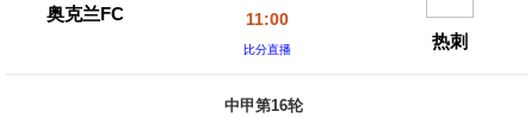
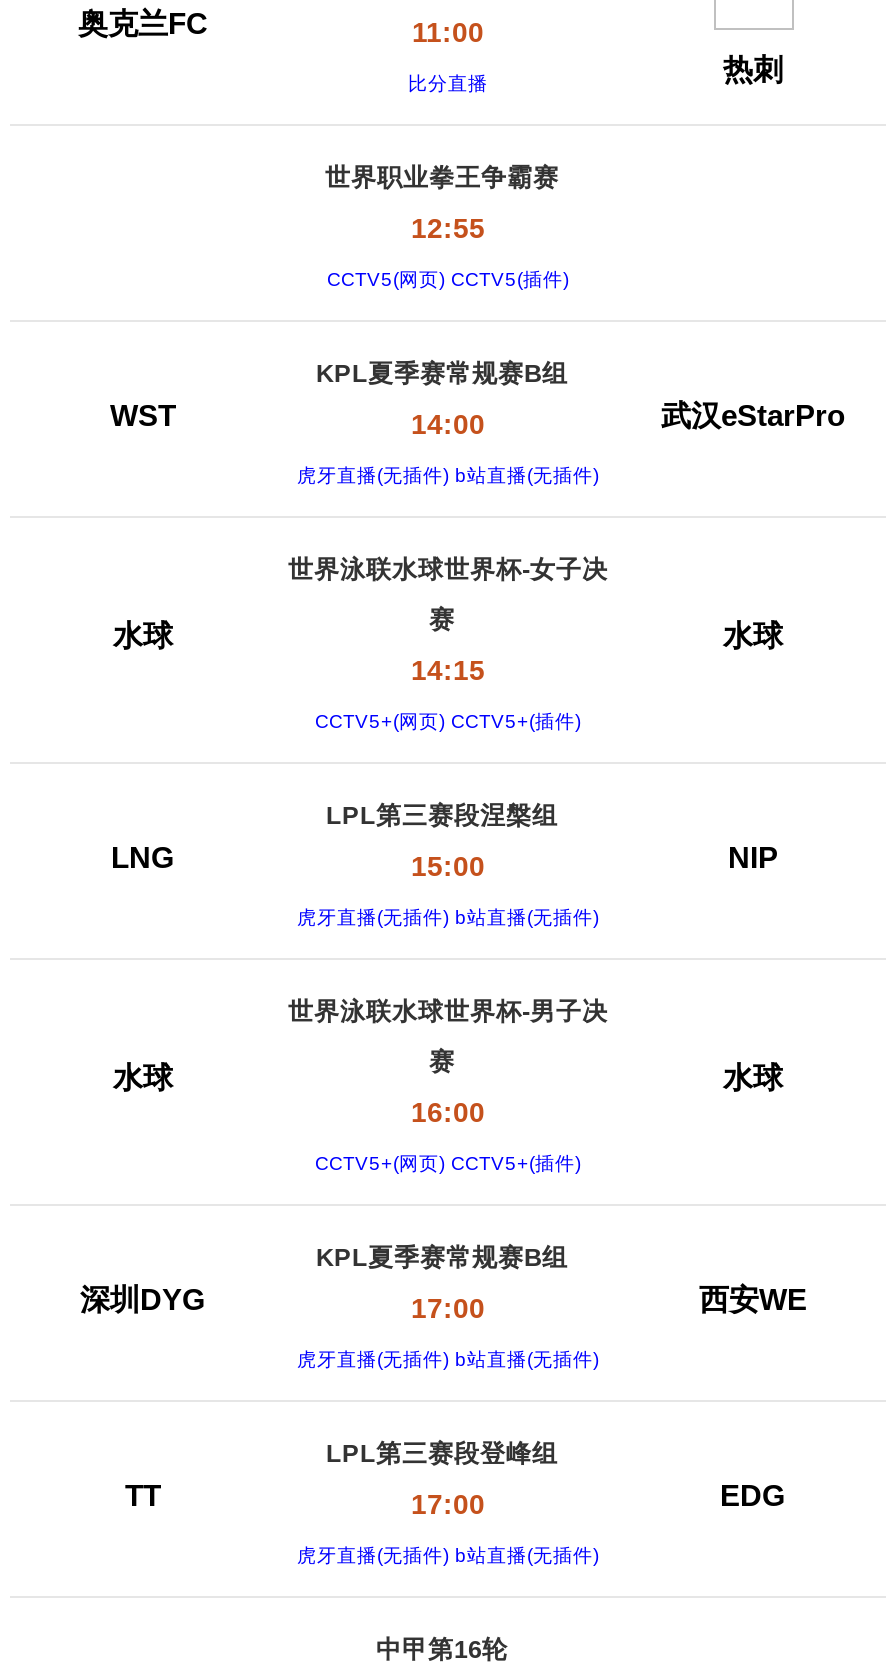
none -> [80,1282,206,1316] 深圳DYG
none -> [110,398,176,432] WST
none -> [111,840,175,874] LNG
none -> [113,618,173,652] 水球
none -> [113,1060,173,1094] 水球
none -> [125,1478,161,1512] TT
none -> [288,556,608,732] 世界泳联水球世界杯-女子决 | 赛 | 14:15 | CCTV5+(网页) CCTV5+(插件)
none -> [288,998,608,1174] 世界泳联水球世界杯-男子决 | 赛 | 16:00 | CCTV5+(网页) CCTV5+(插件)
none -> [297,360,599,486] KPL夏季赛常规赛B组 | 14:00 | 虎牙直播(无插件) b站直播(无插件)
none -> [297,802,599,928] LPL第三赛段涅槃组 | 15:00 | 虎牙直播(无插件) b站直播(无插件)
none -> [297,1244,599,1370] KPL夏季赛常规赛B组 | 17:00 | 虎牙直播(无插件) b站直播(无插件)
none -> [297,1440,599,1566] LPL第三赛段登峰组 | 17:00 | 虎牙直播(无插件) b站直播(无插件)
none -> [325,164,569,290] 世界职业拳王争霸赛 | 12:55 | CCTV5(网页) CCTV5(插件)
none -> [661,398,845,432] 武汉eStarPro
none -> [699,1282,807,1316] 西安WE
none -> [720,1478,786,1512] EDG
none -> [723,618,783,652] 水球
none -> [723,1060,783,1094] 水球
none -> [728,840,778,874] NIP

